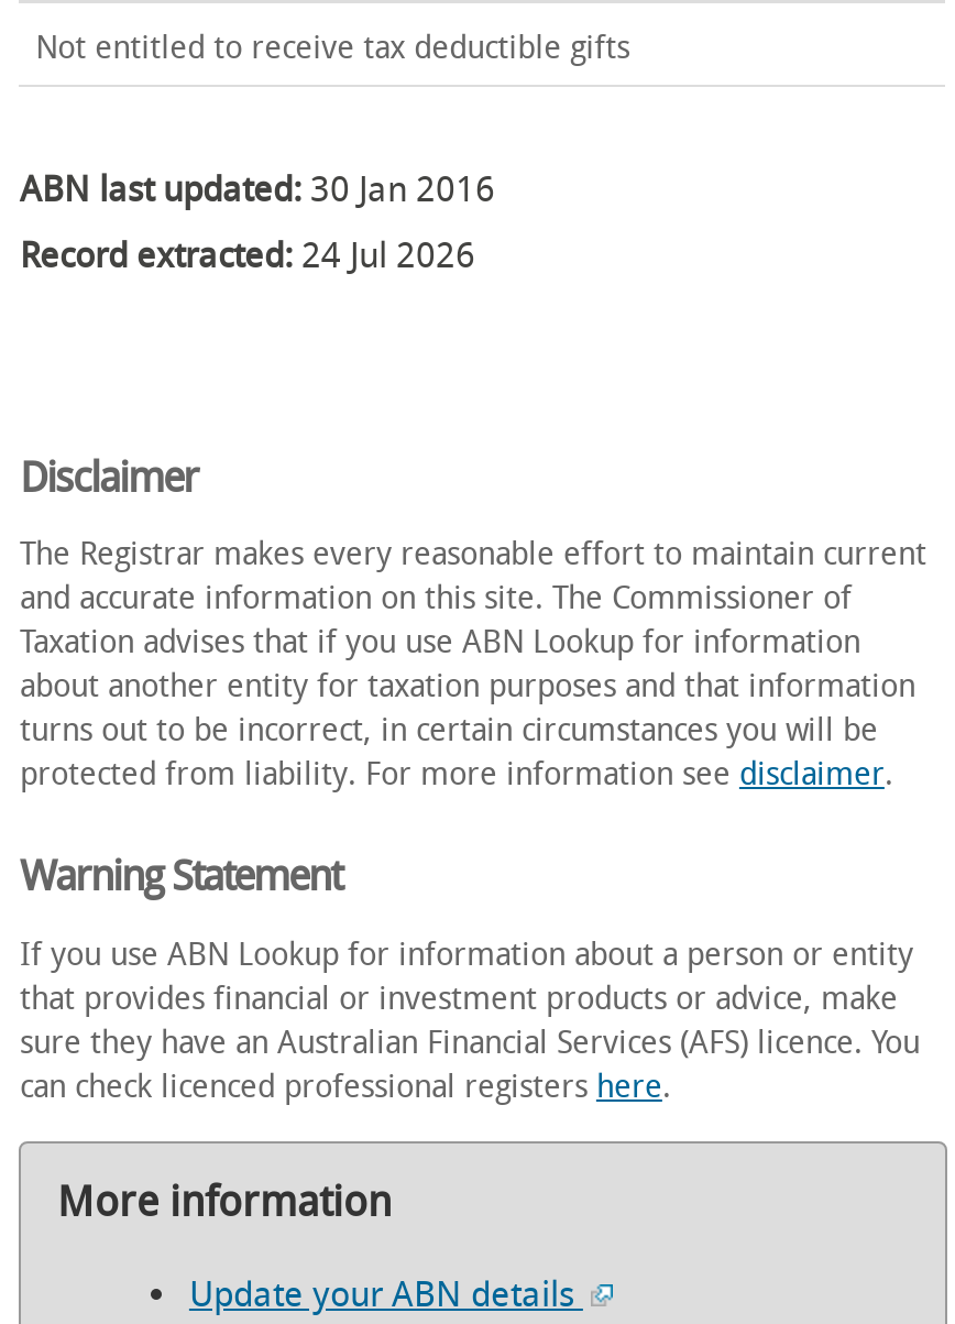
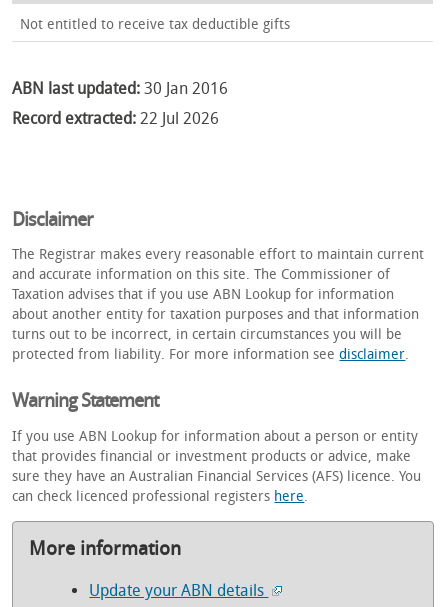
[20,235,475,277] Record extracted: 24 Jul 2026 -> [12,109,219,128] Record extracted: 22 Jul 2026

